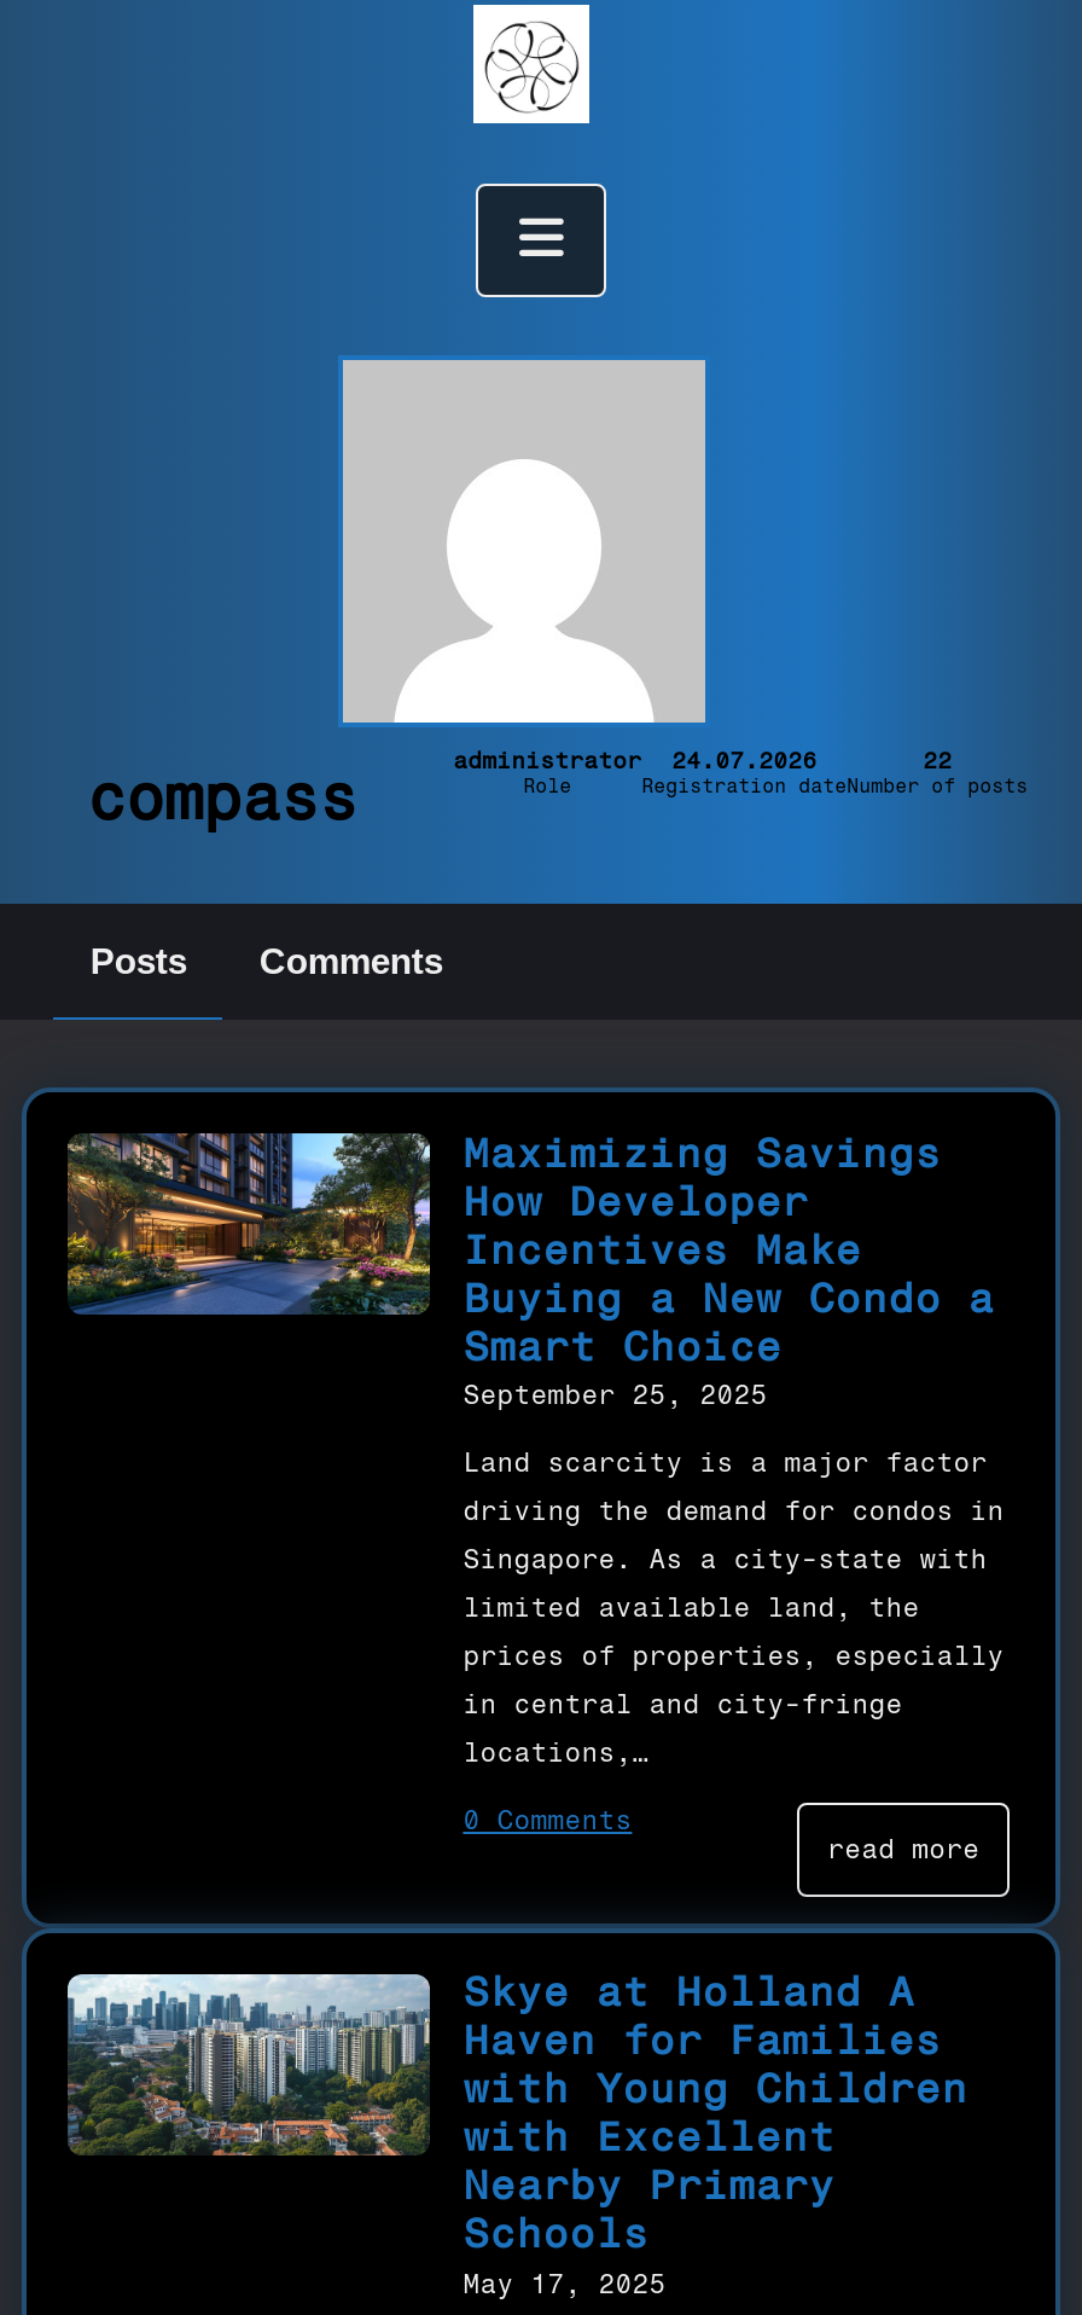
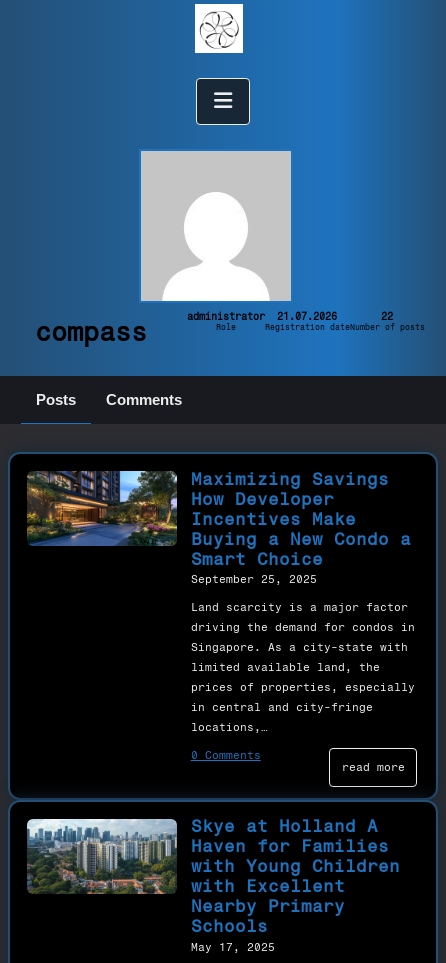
[453,747,817,773] administrator 24.07.2026 -> [187,311,337,322] administrator 21.07.2026

